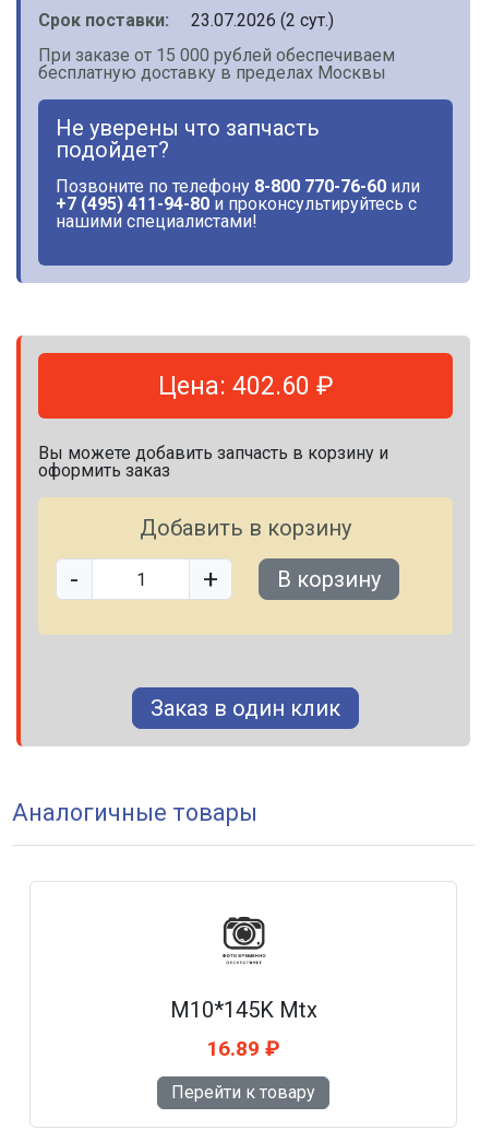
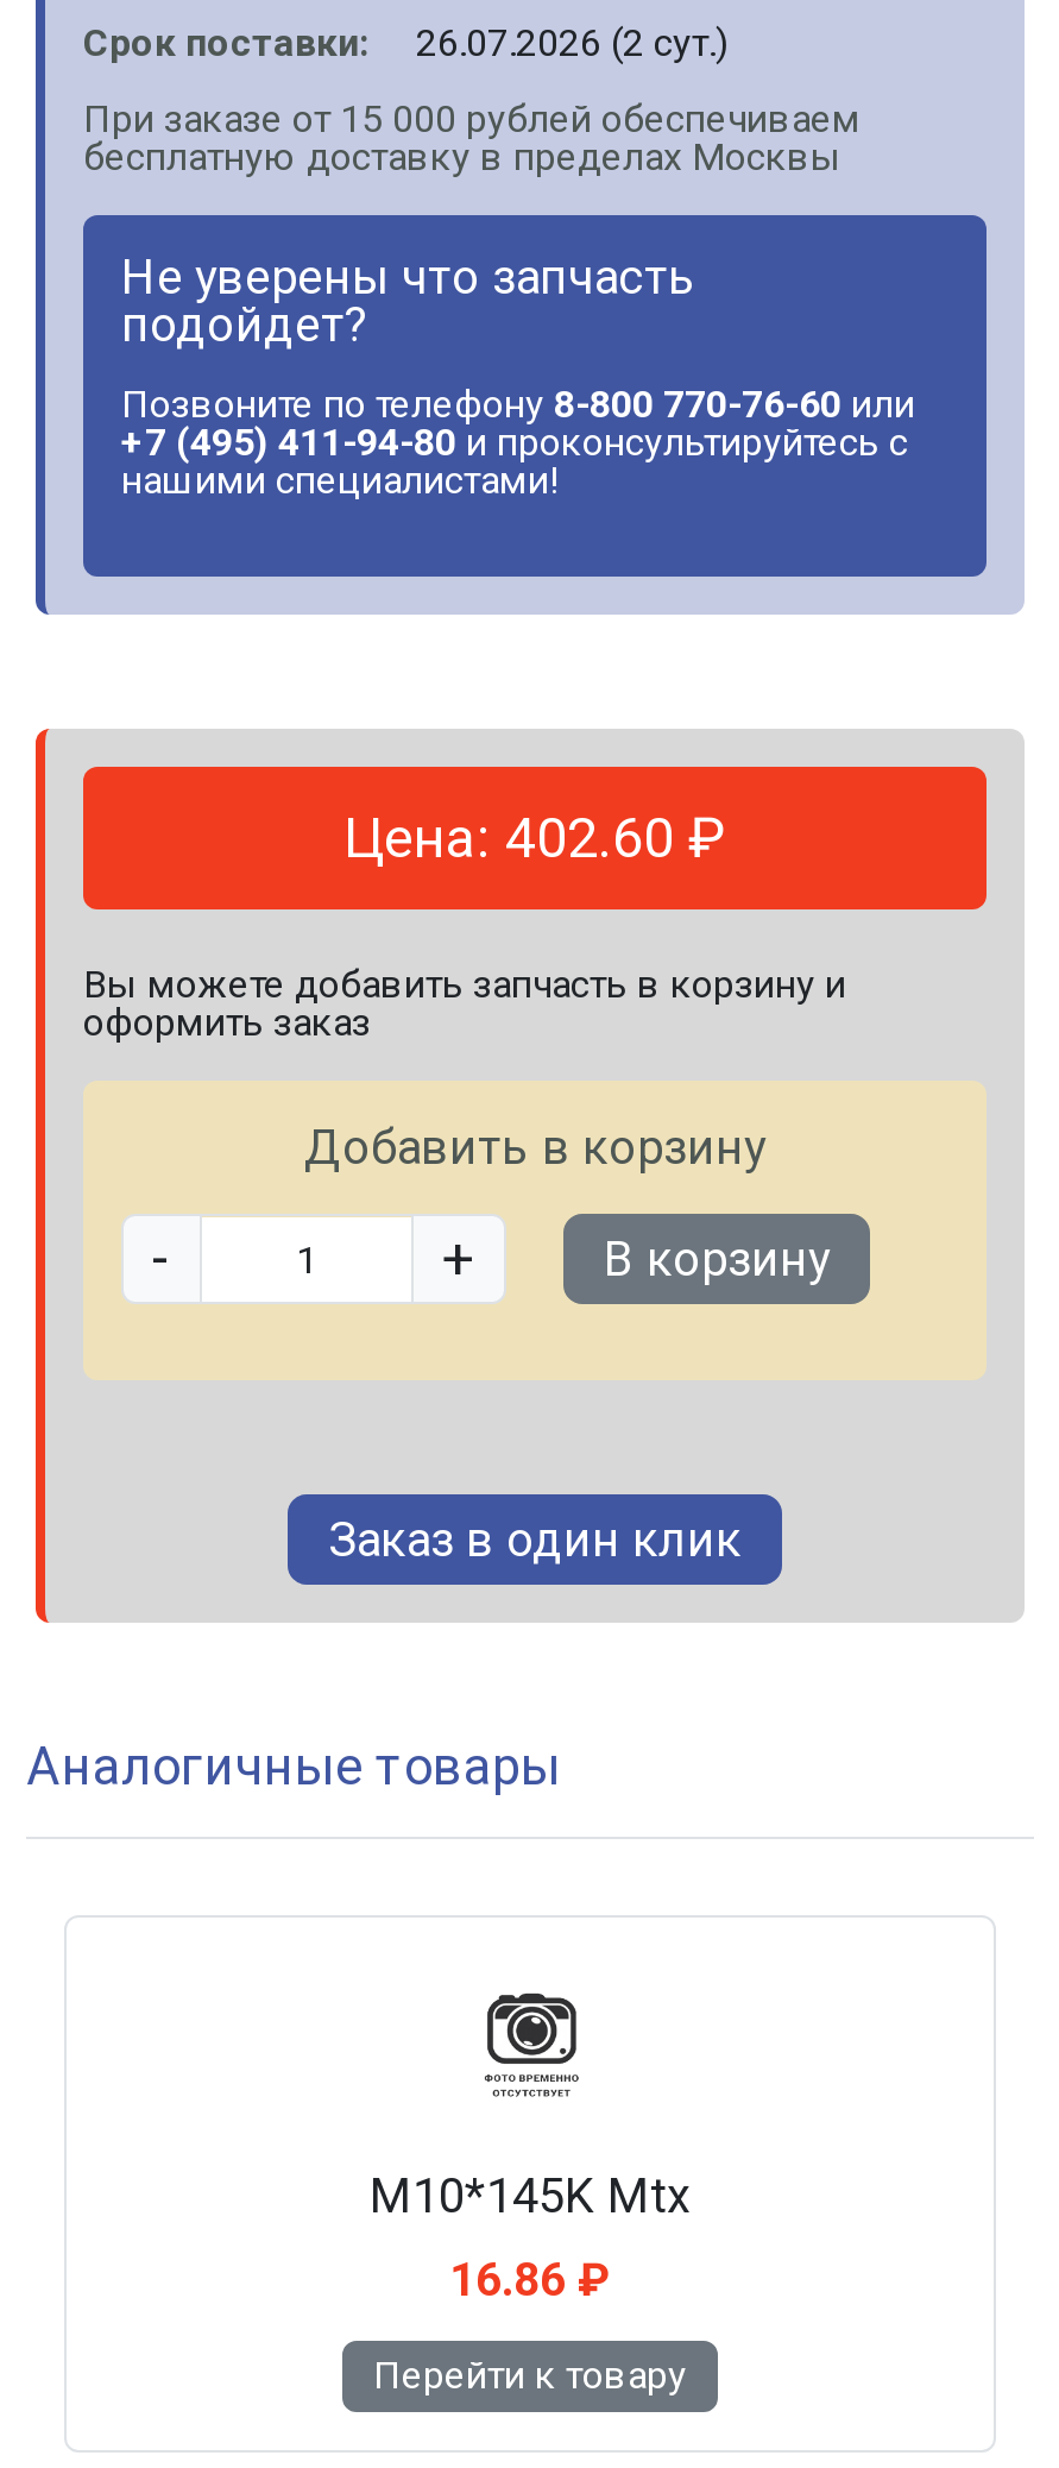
[38,10,334,31] Срок поставки: 23.07.2026 (2 сут.) -> [83,21,727,66] Срок поставки: 26.07.2026 (2 сут.)
[206,1036,280,1061] 16.89 ₽ -> [449,2254,611,2308] 16.86 ₽

